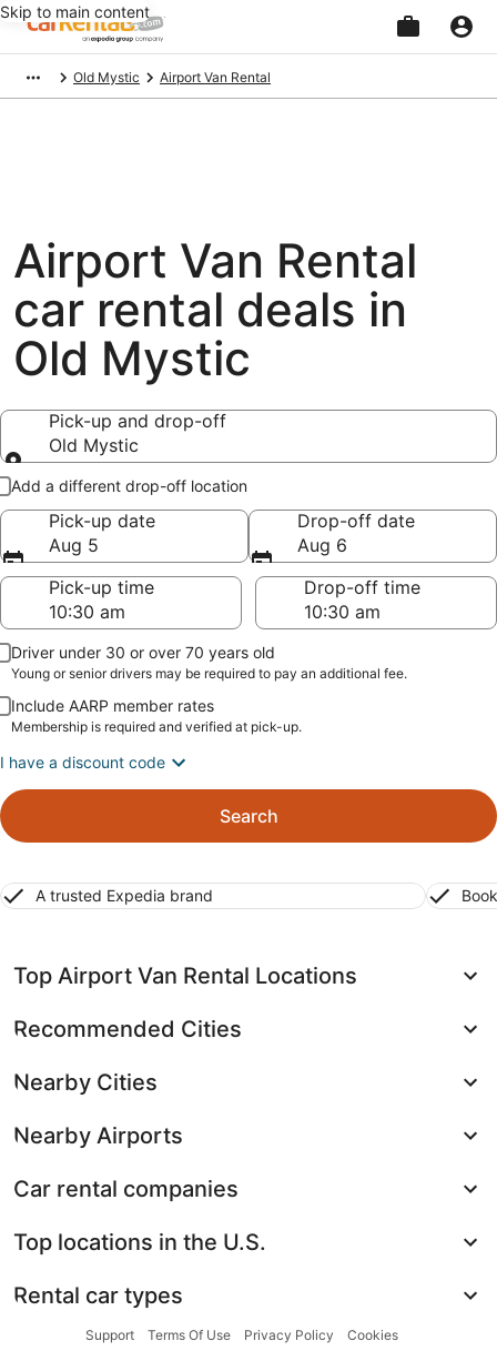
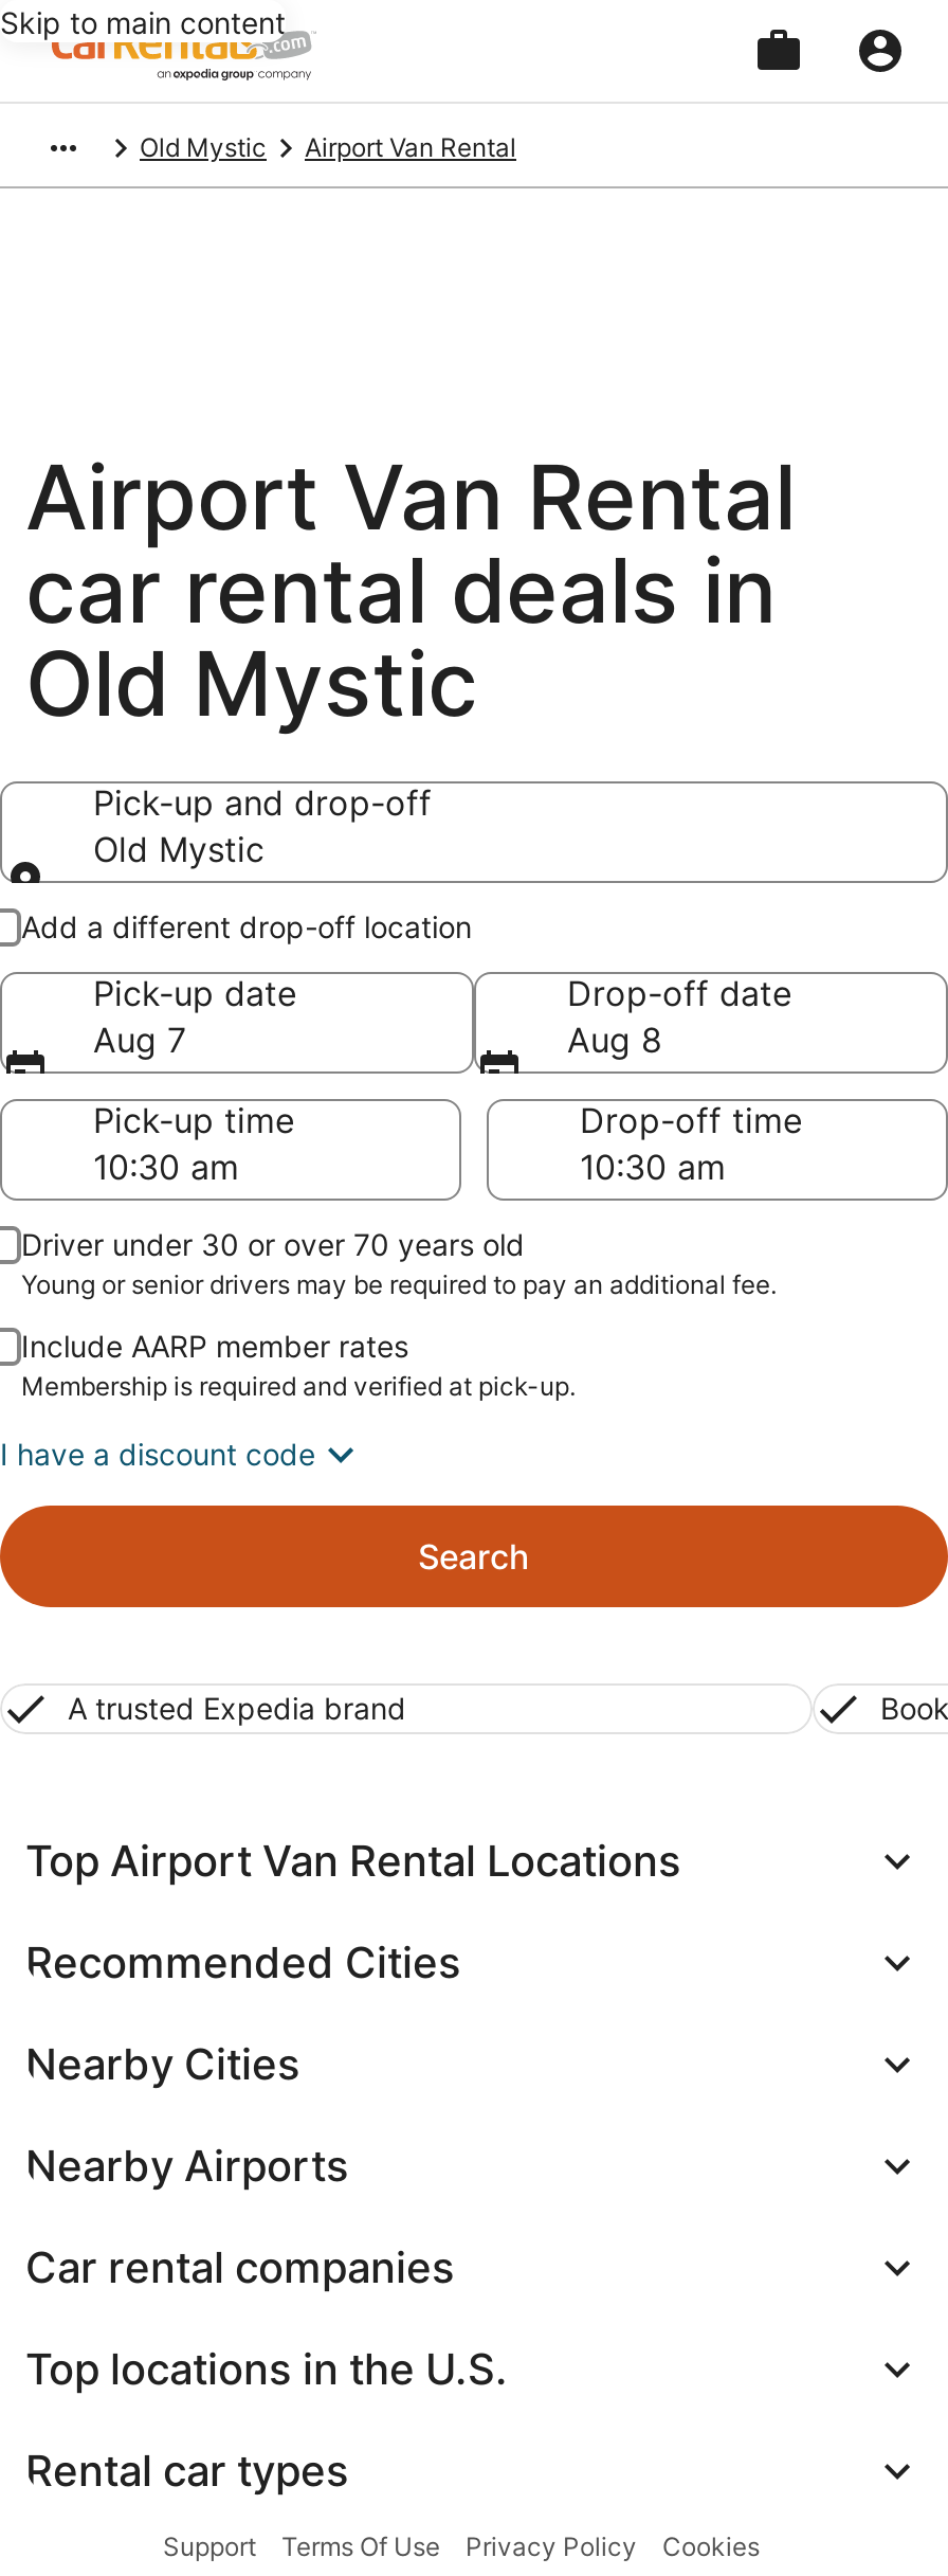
[49,534,99,556] Aug 5 -> [93,1019,186,1061] Aug 7
[297,534,347,556] Aug 6 -> [567,1019,662,1061] Aug 8

